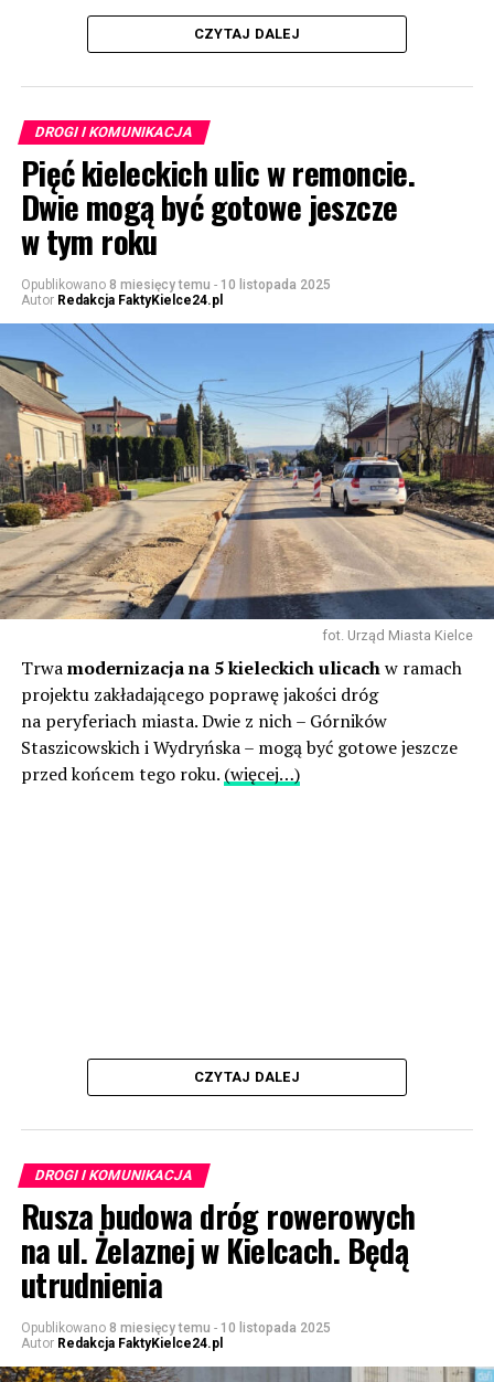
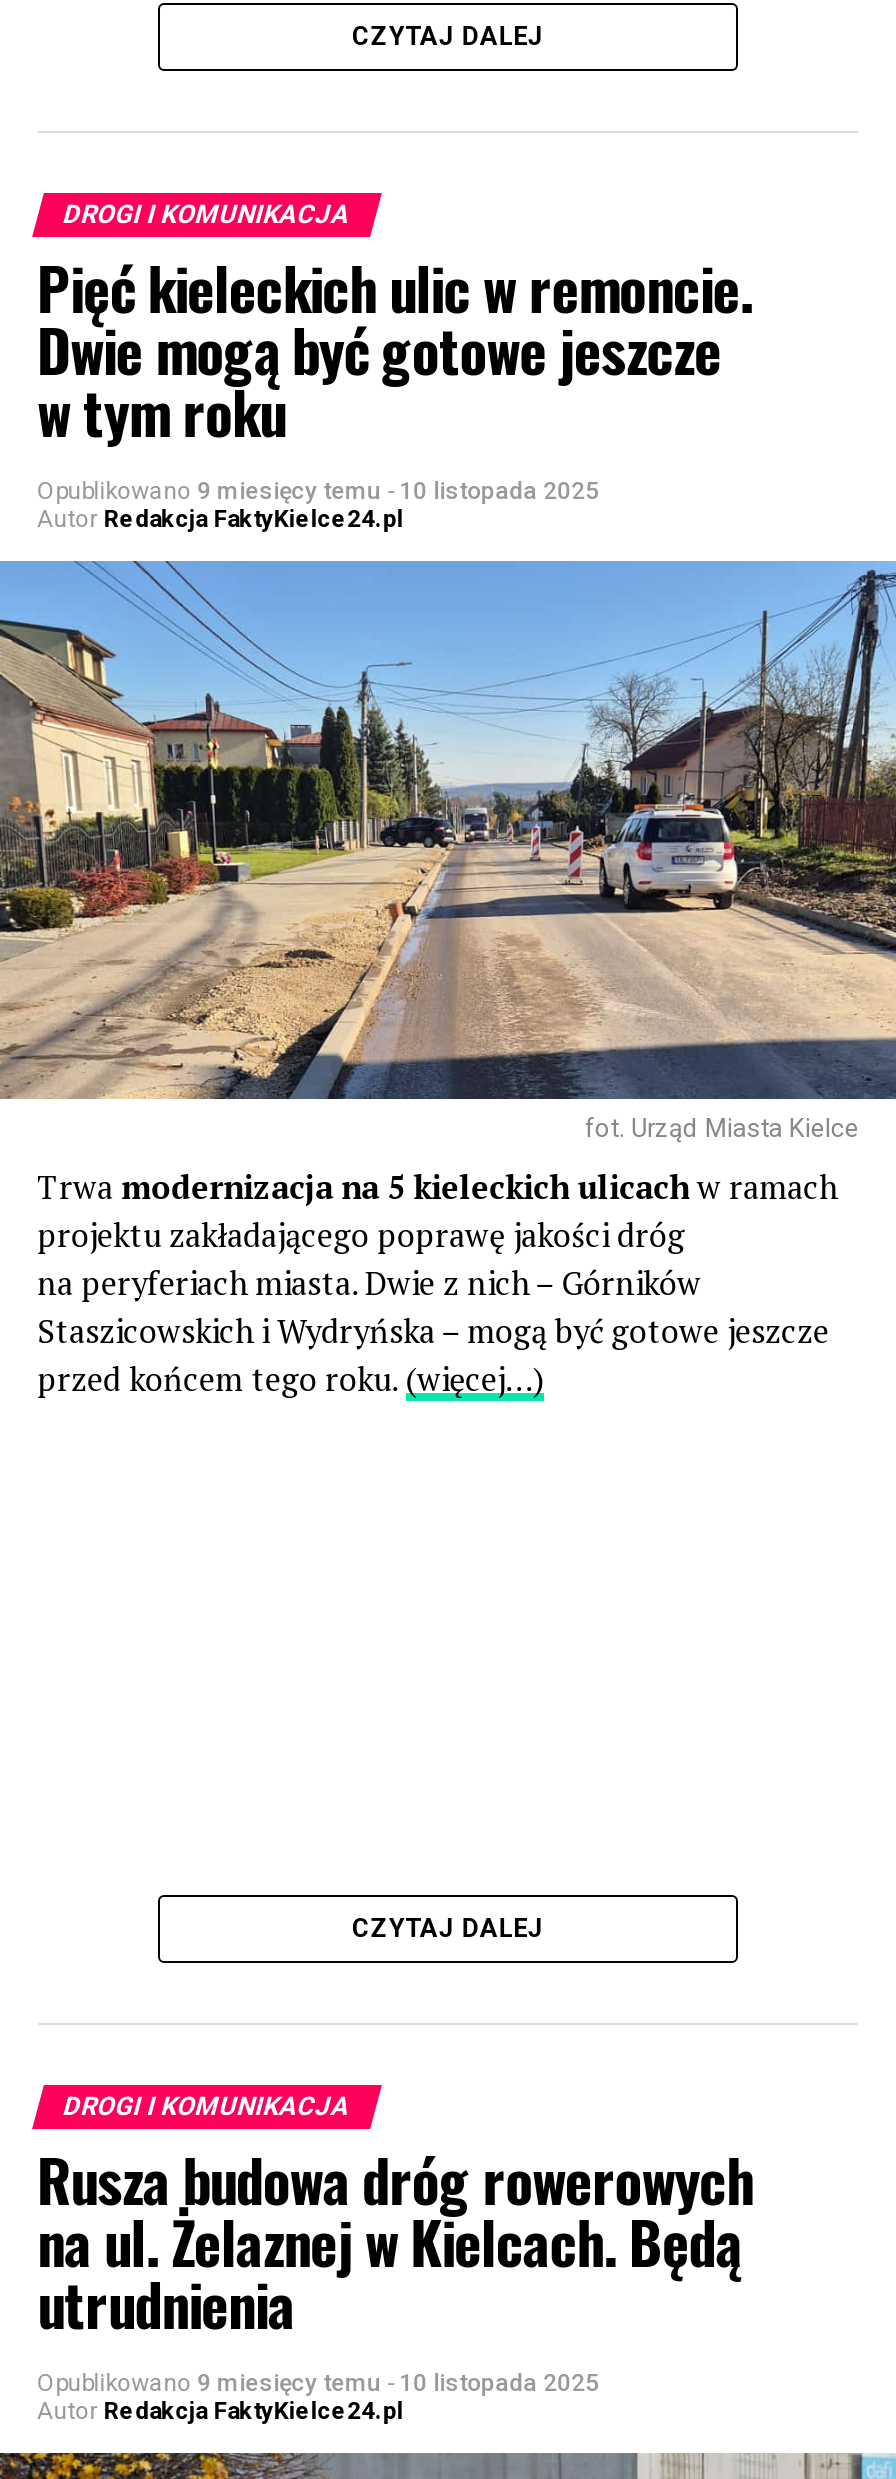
[21,277,330,292] Opublikowano 8 miesięcy temu - 10 listopada 2025 -> [37,476,599,504] Opublikowano 9 miesięcy temu - 10 listopada 2025
[21,1321,330,1336] Opublikowano 8 miesięcy temu - 10 listopada 2025 -> [37,2368,599,2396] Opublikowano 9 miesięcy temu - 10 listopada 2025

